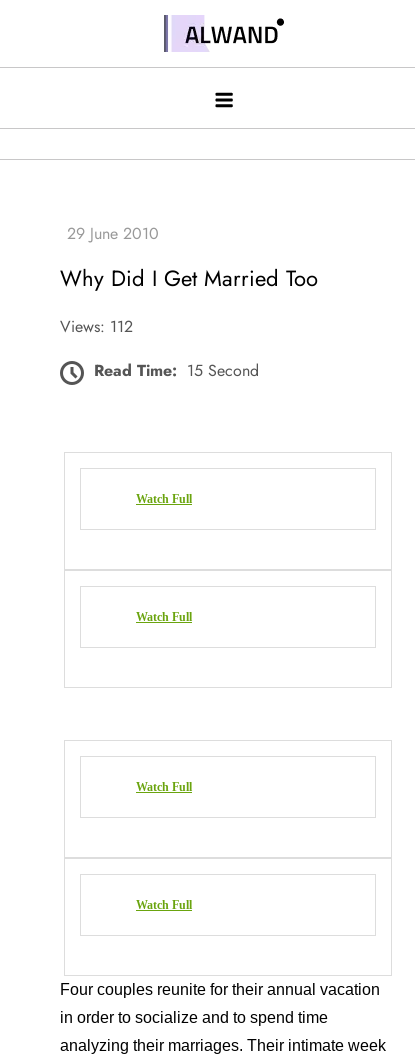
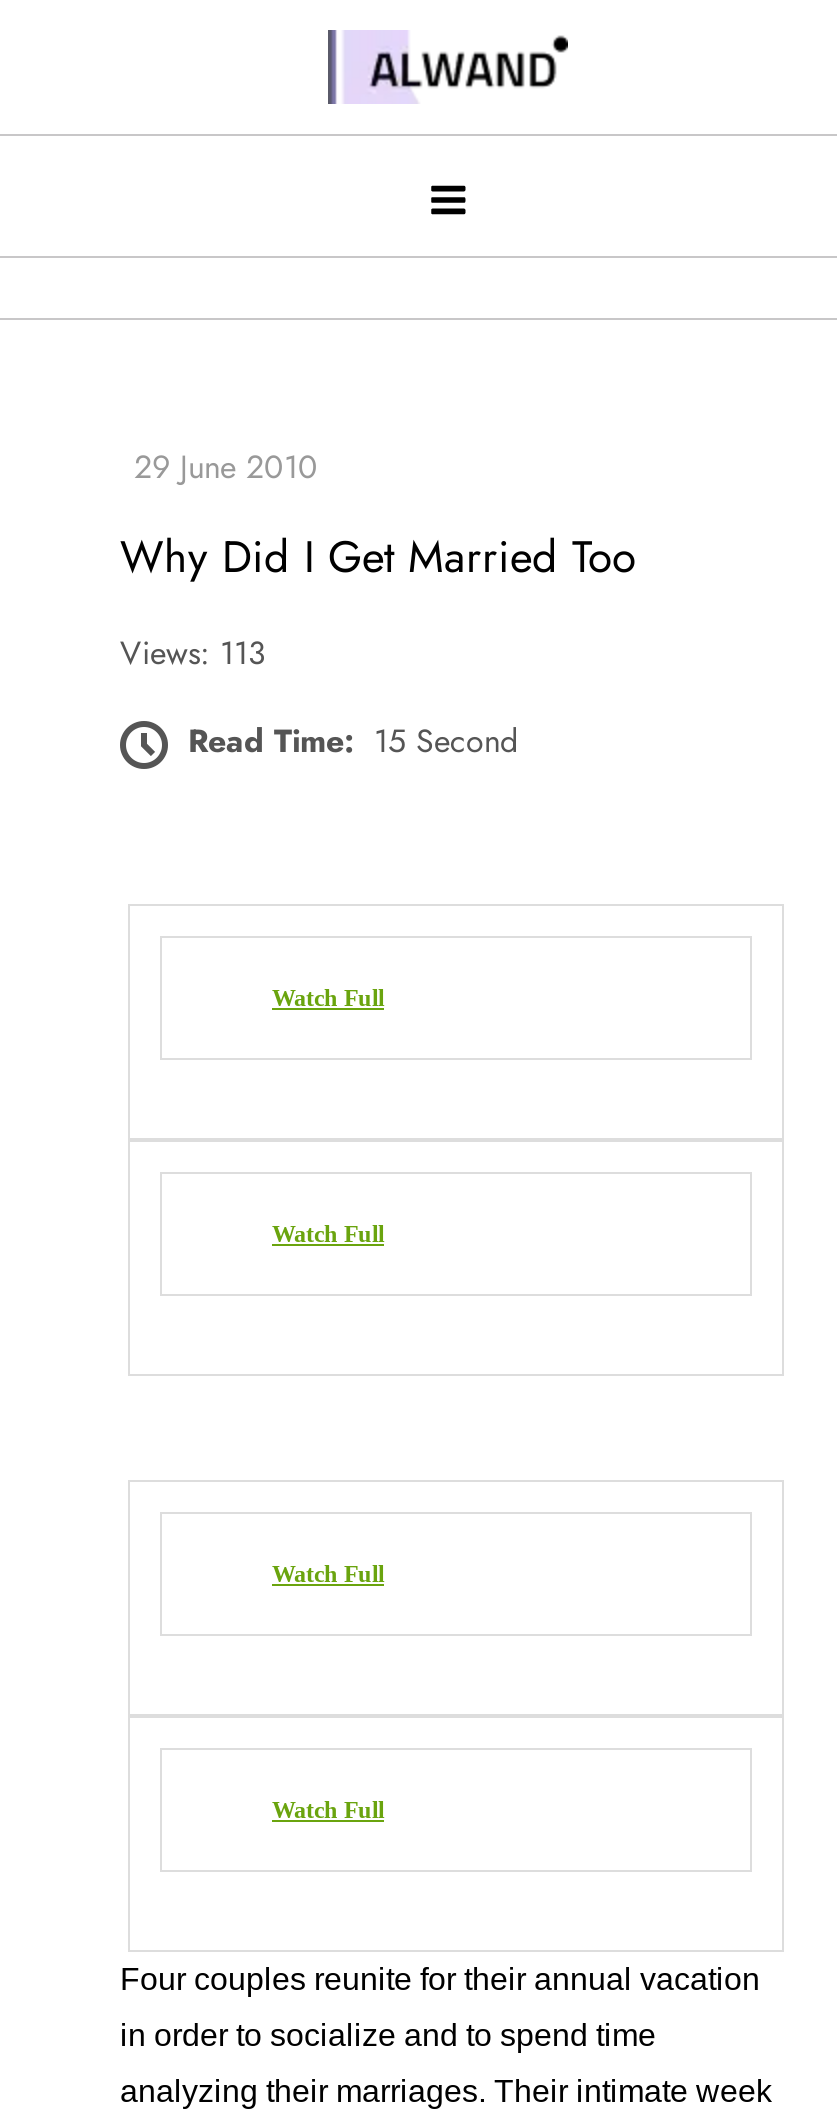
[60,315,133,338] Views: 112 -> [120,630,266,676] Views: 113

